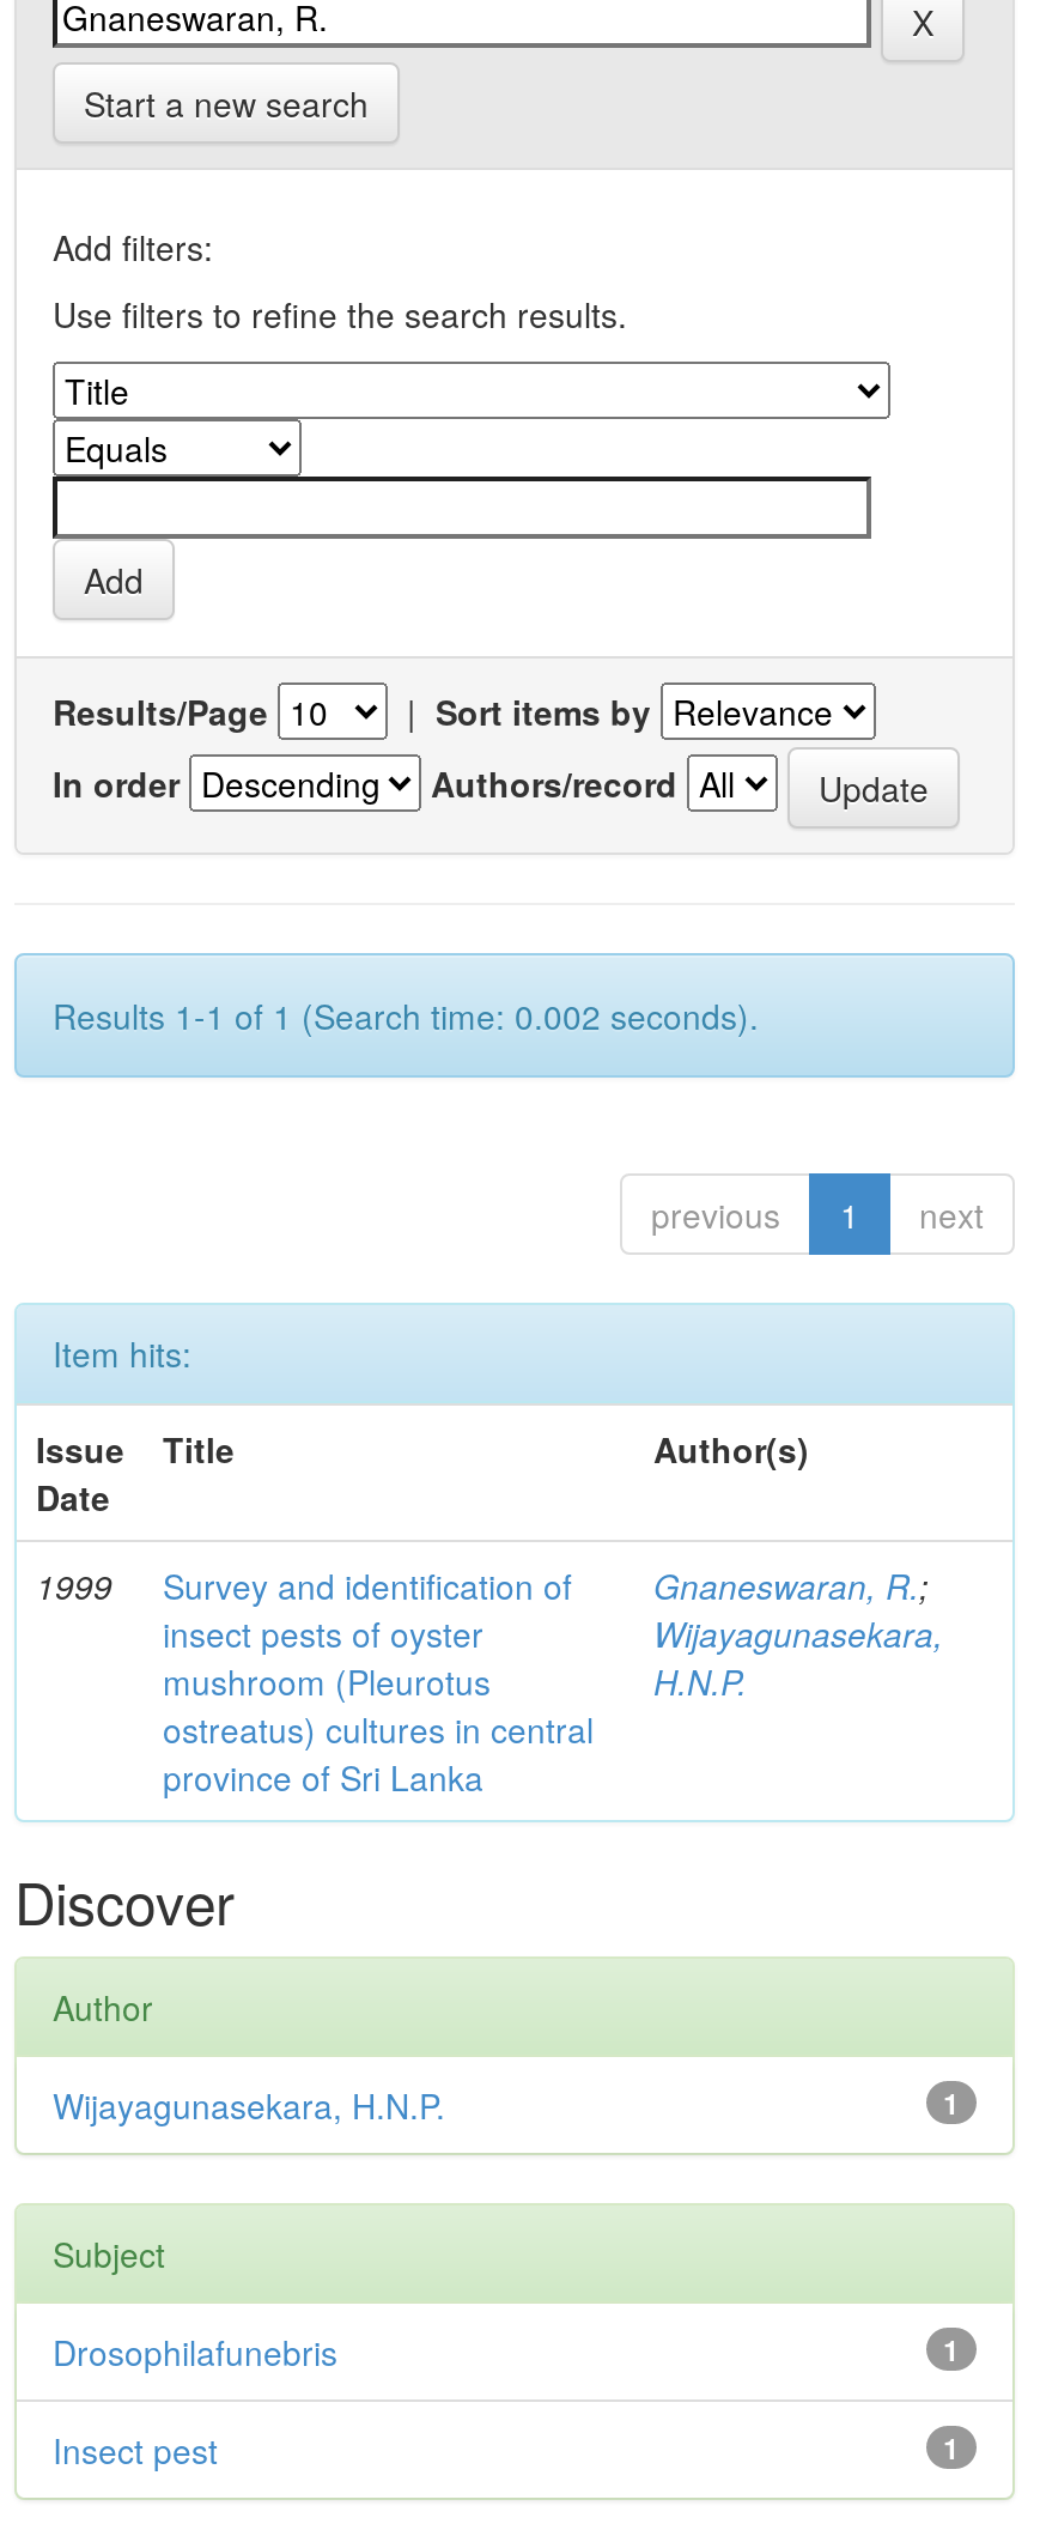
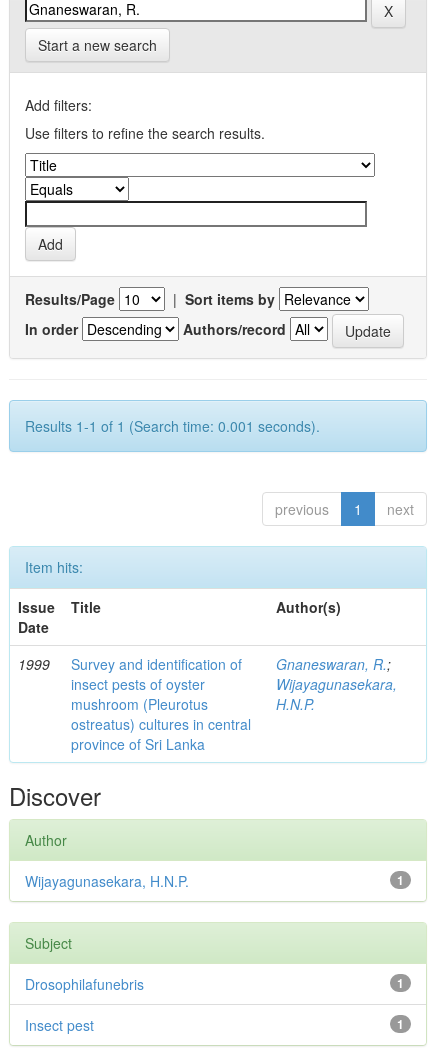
[53,992,759,1040] Results 1-1 of 1 (Search time: 0.002 seconds). -> [25,416,320,436] Results 1-1 of 1 (Search time: 0.001 seconds).

